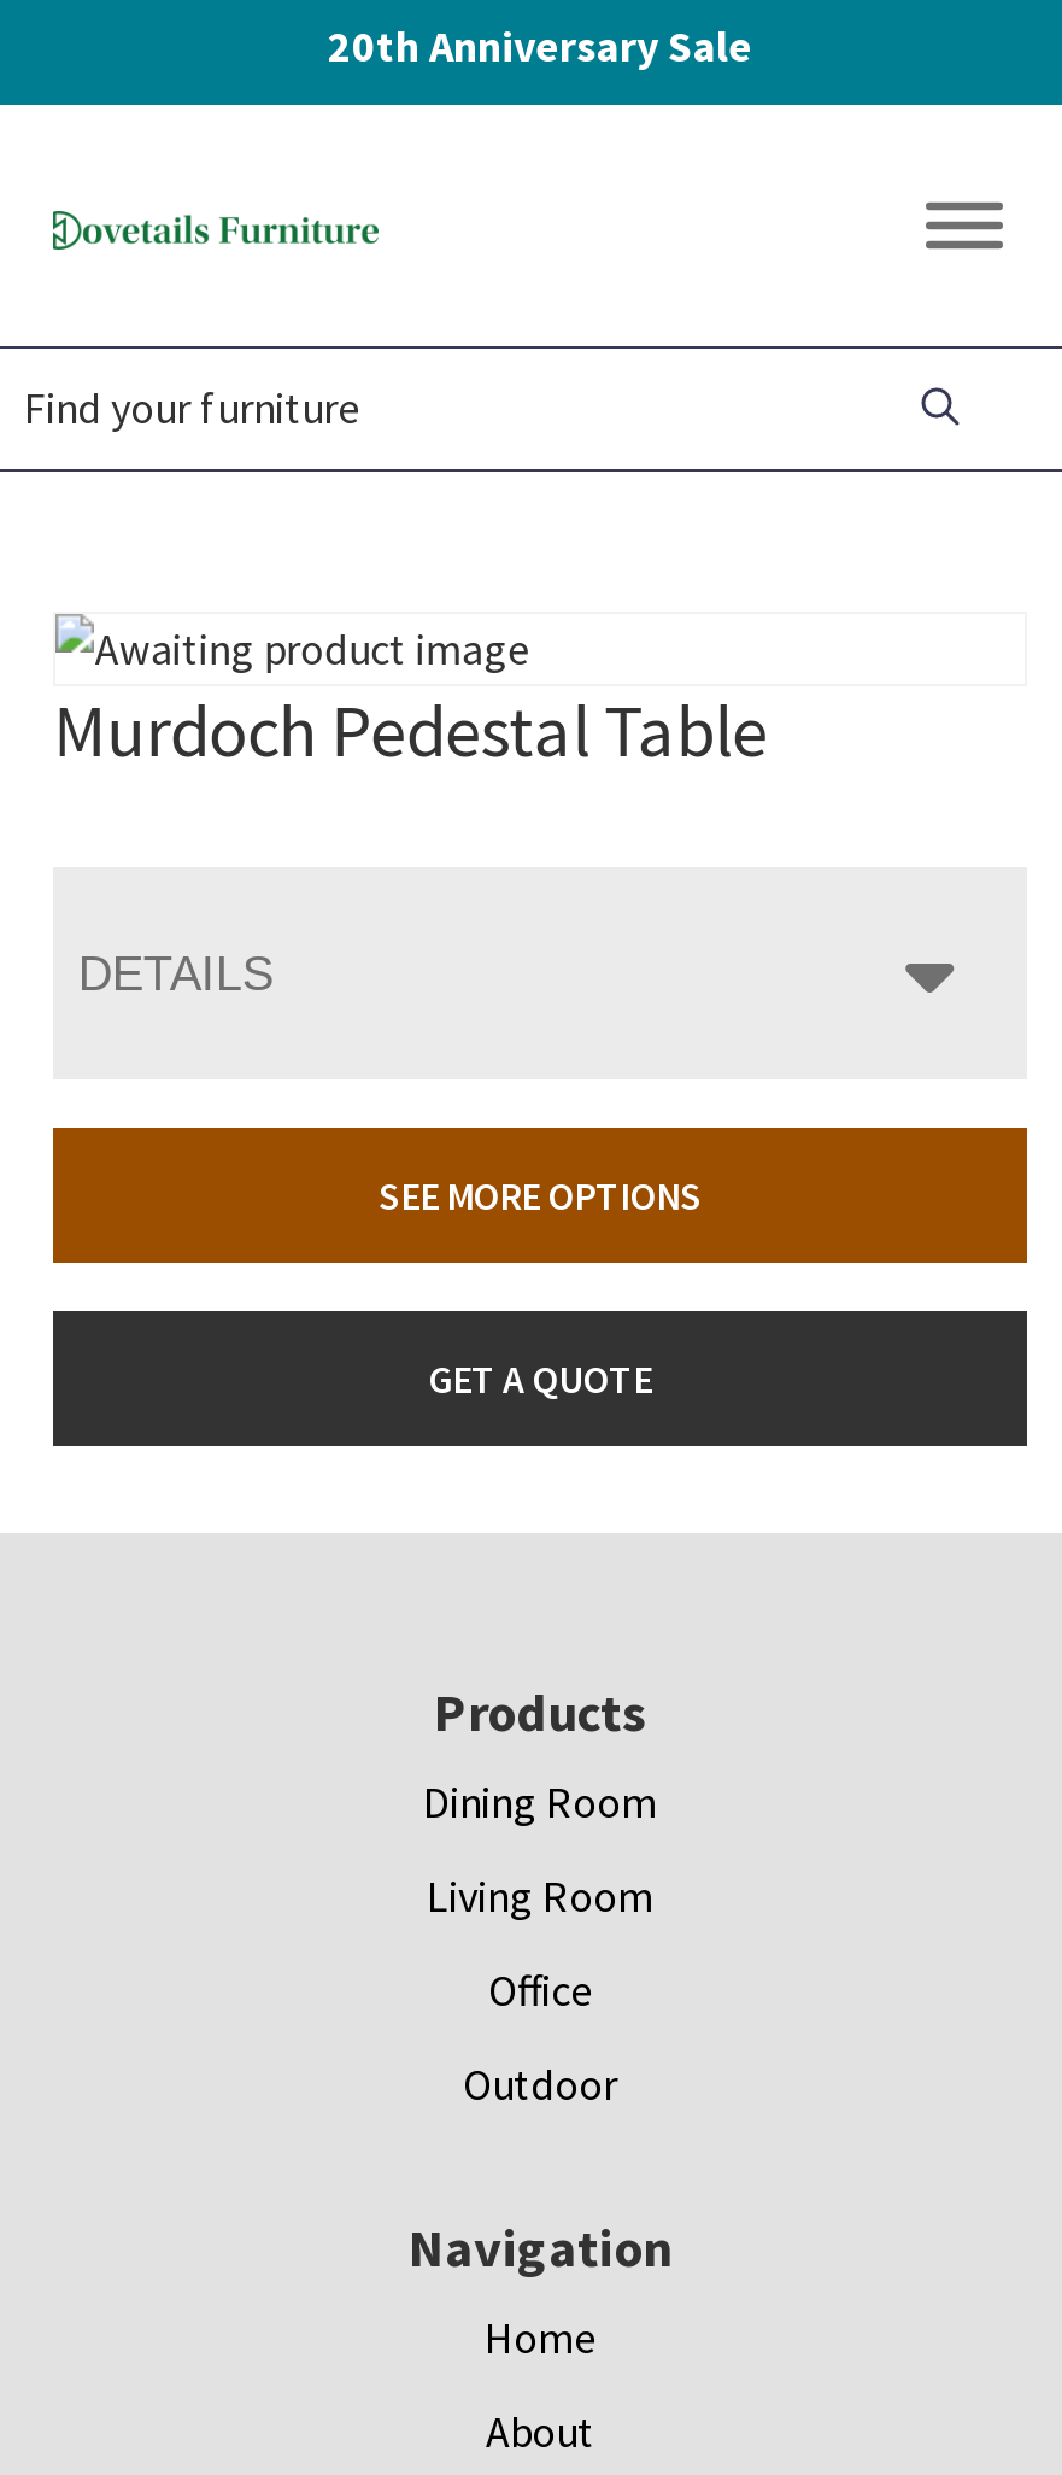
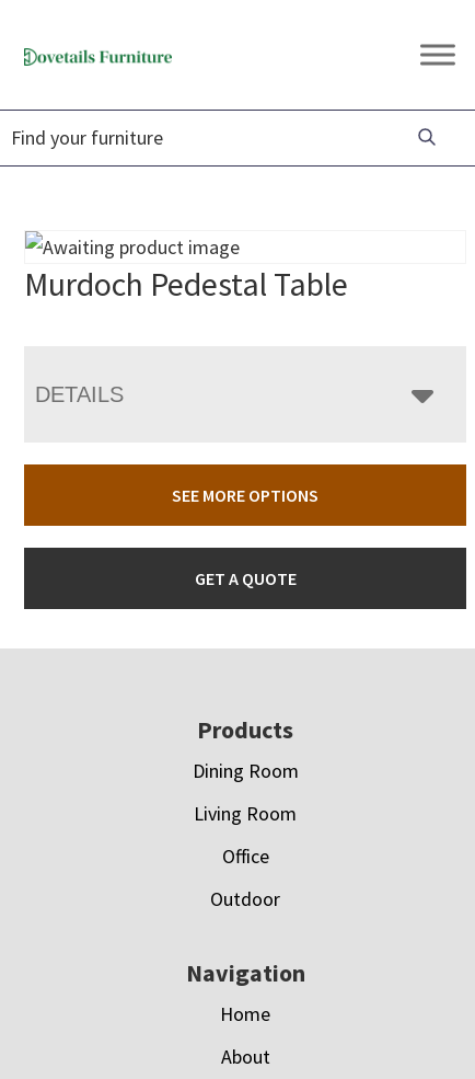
[328,18,752,74] 20th Anniversary Sale -> none

